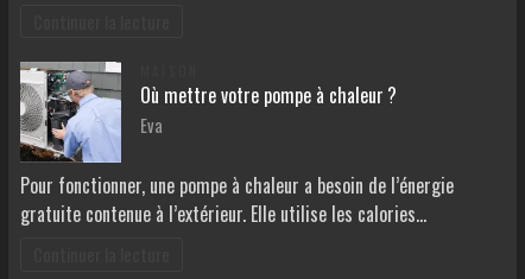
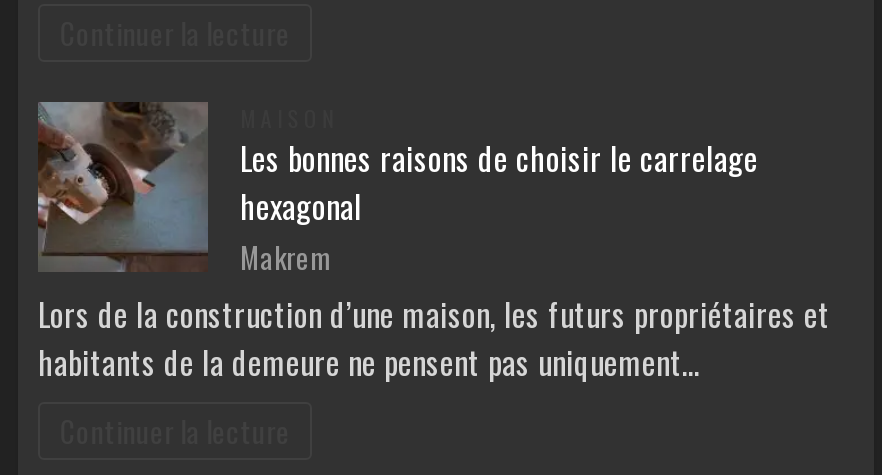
[19,61,454,228] [image] | Où mettre votre pompe à chaleur ? | Eva | Pour fonctionner, une pompe à chaleur a besoin de l’énergie | gratuite contenue à l’extérieur. Elle utilise les calories… -> [38,101,830,386] [image] | Les bonnes raisons de choisir le carrelage | hexagonal | Makrem | Lors de la construction d’une maison, les futurs propriétaires et | habitants de la demeure ne pensent pas uniquement…

